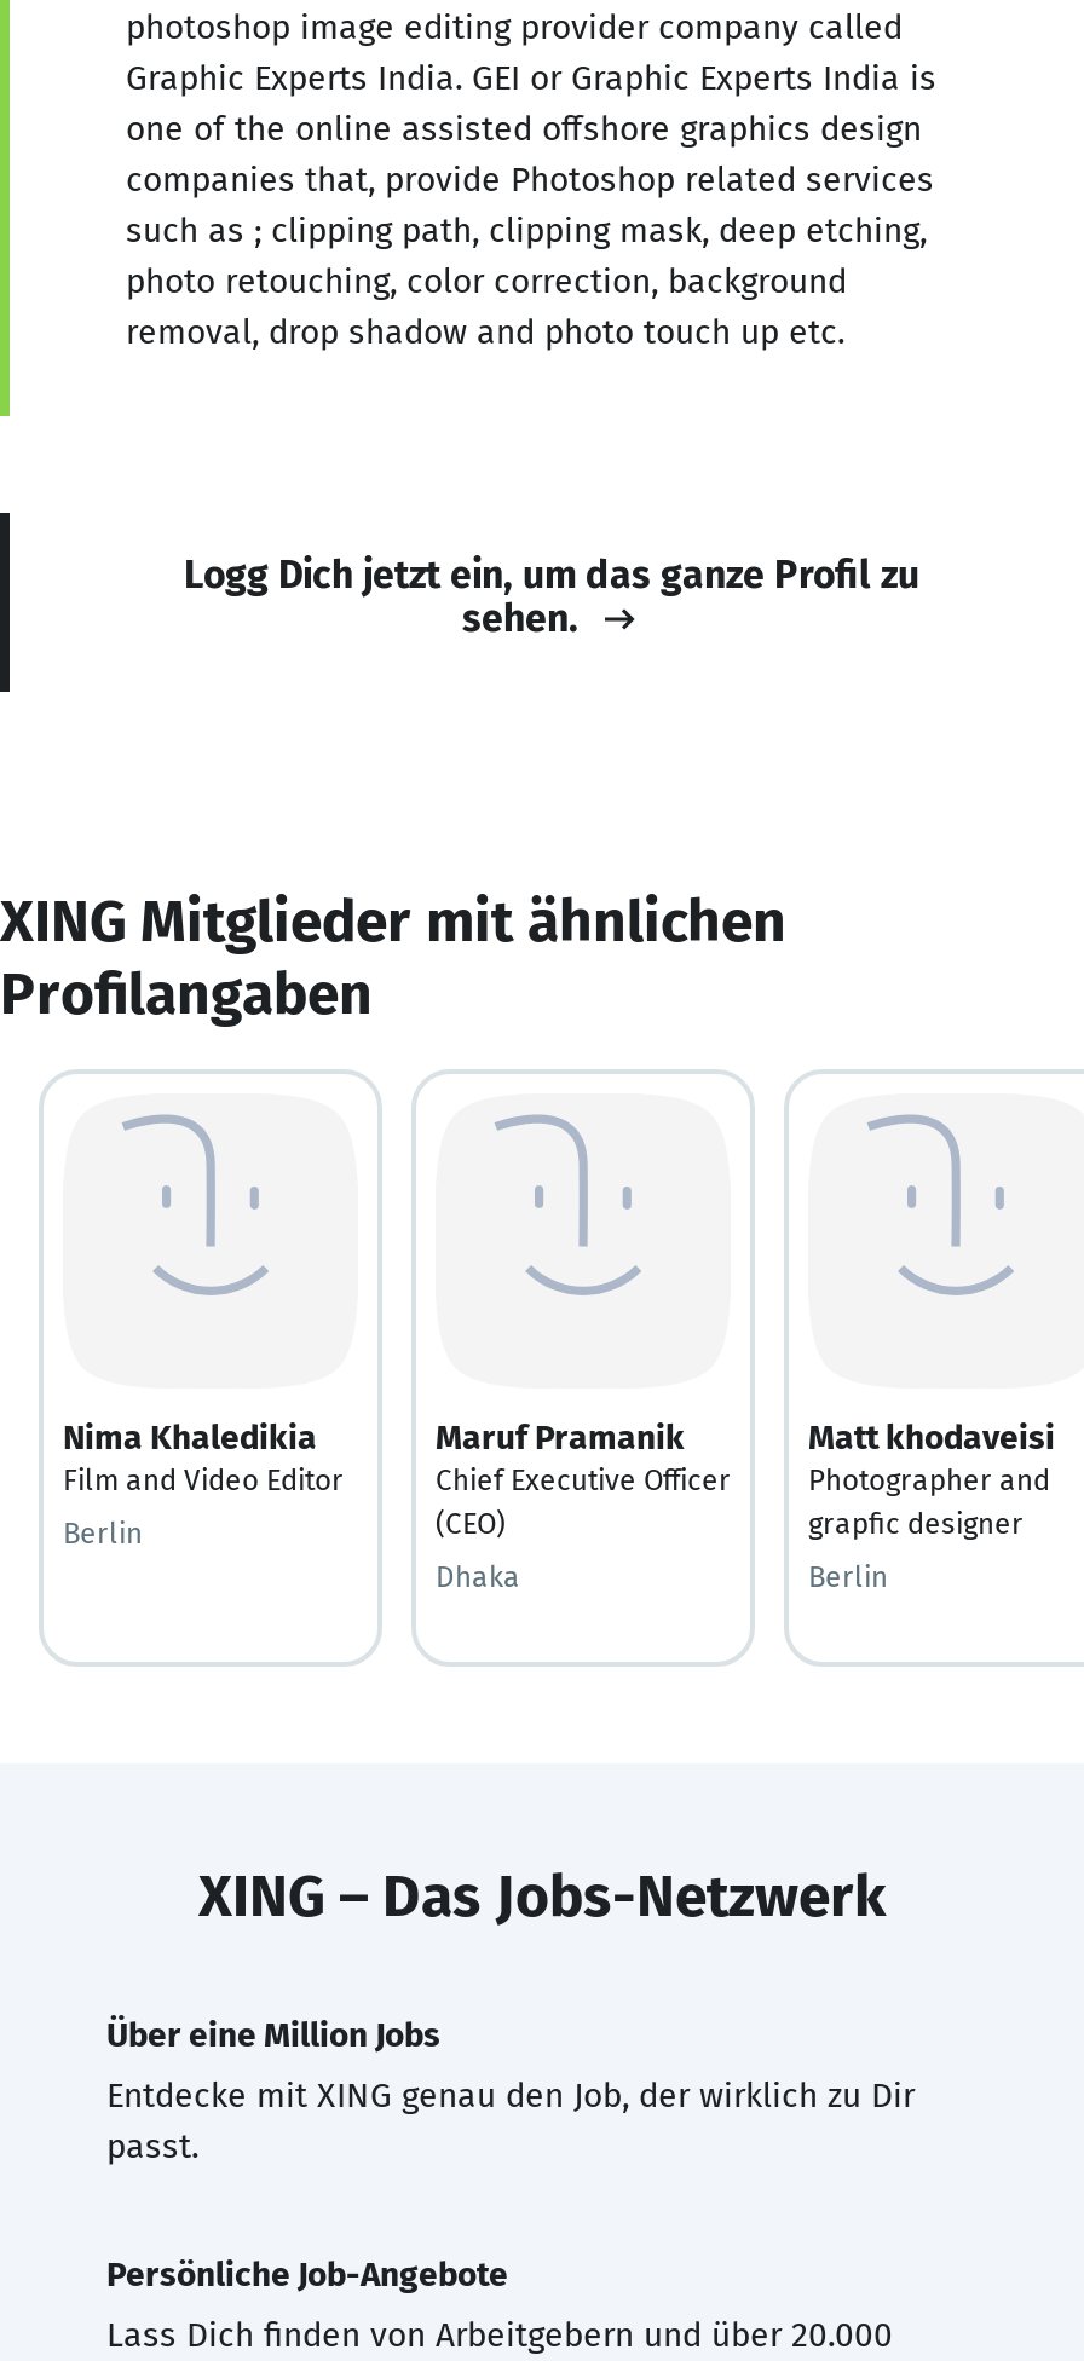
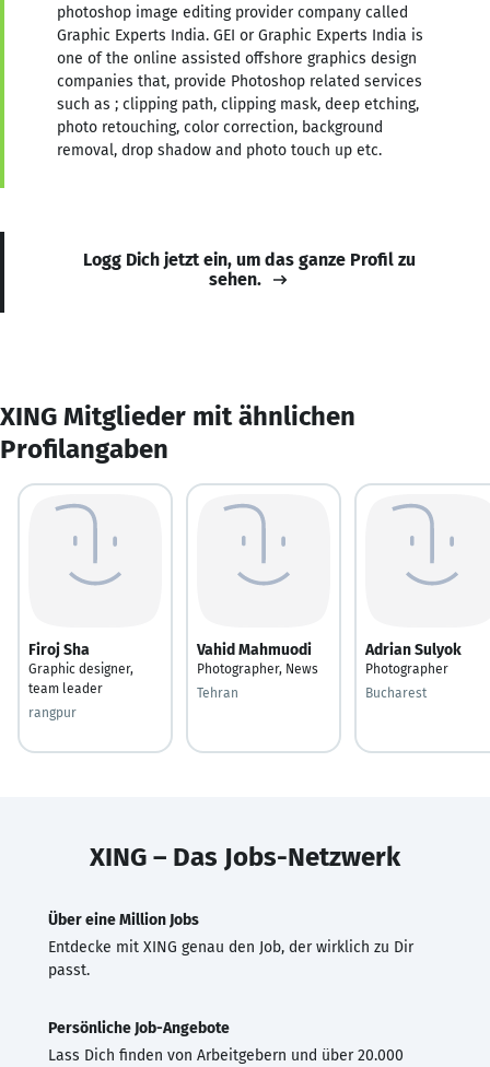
[63,1416,344,1496] Nima Khaledikia | Film and Video Editor -> [28,640,133,696] Firoj Sha | Graphic designer, | team leader
[436,1416,731,1540] Maruf Pramanik | Chief Executive Officer | (CEO) -> [197,640,318,676] Vahid Mahmuodi | Photographer, News
[808,1416,1055,1540] Matt khodaveisi | Photographer and | grapfic designer -> [365,640,462,676] Adrian Sulyok | Photographer
[63,1516,143,1549] Berlin -> [28,705,77,720] rangpur
[436,1559,520,1593] Dhaka -> [197,685,238,700] Tehran
[808,1559,888,1593] Berlin -> [365,685,427,700] Bucharest

